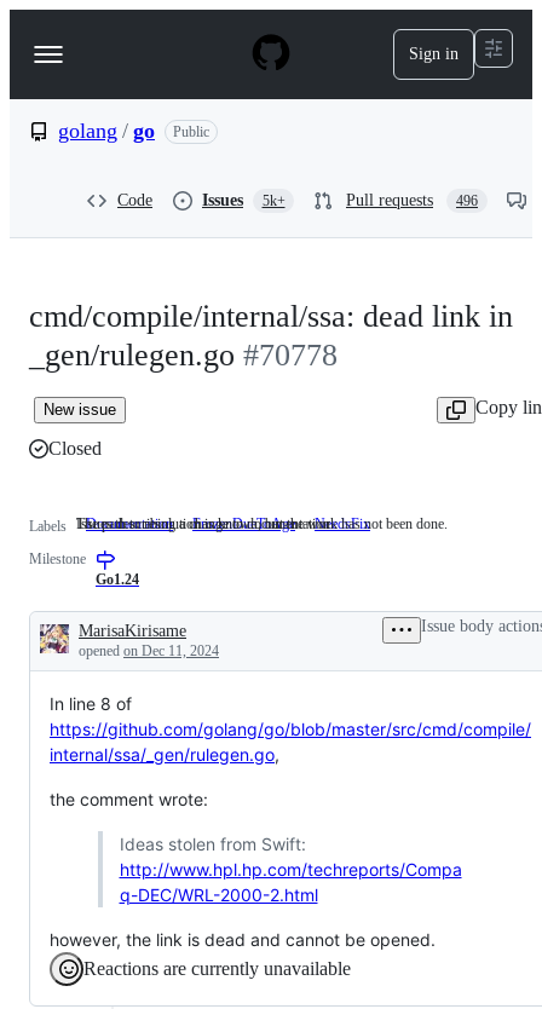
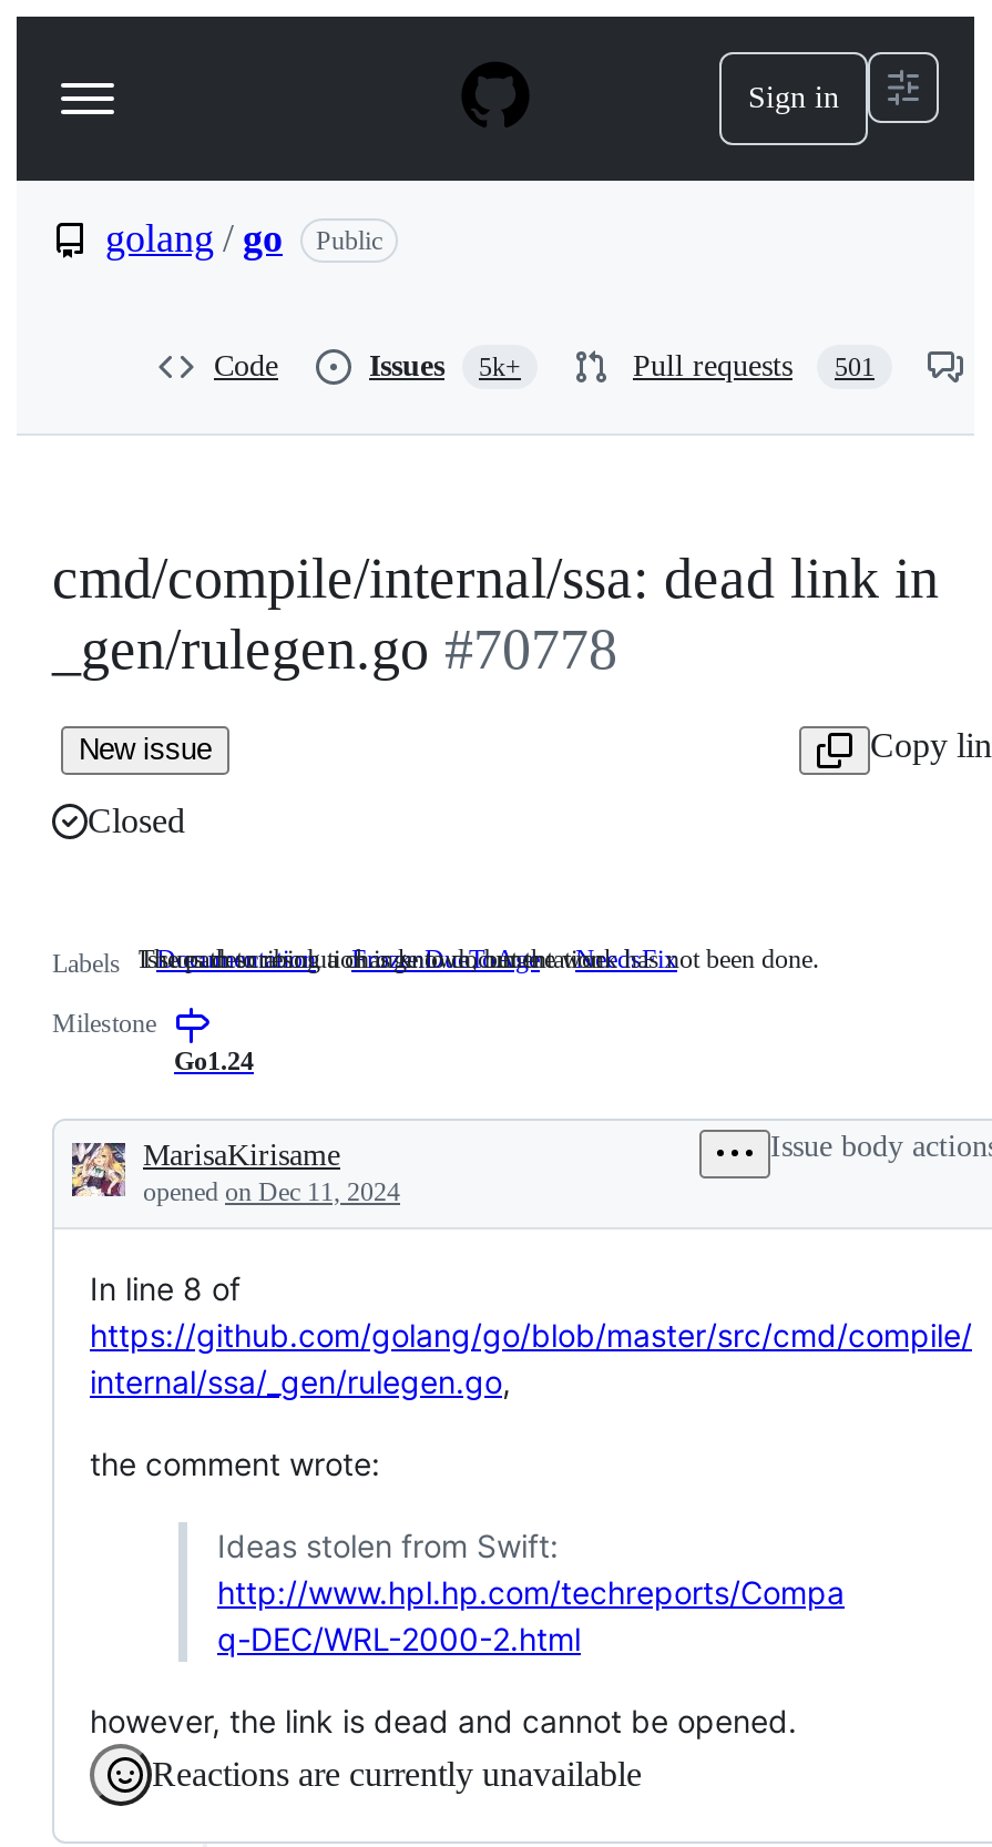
[346,191,478,209] Pull requests 496 -> [633,349,875,382] Pull requests 501

